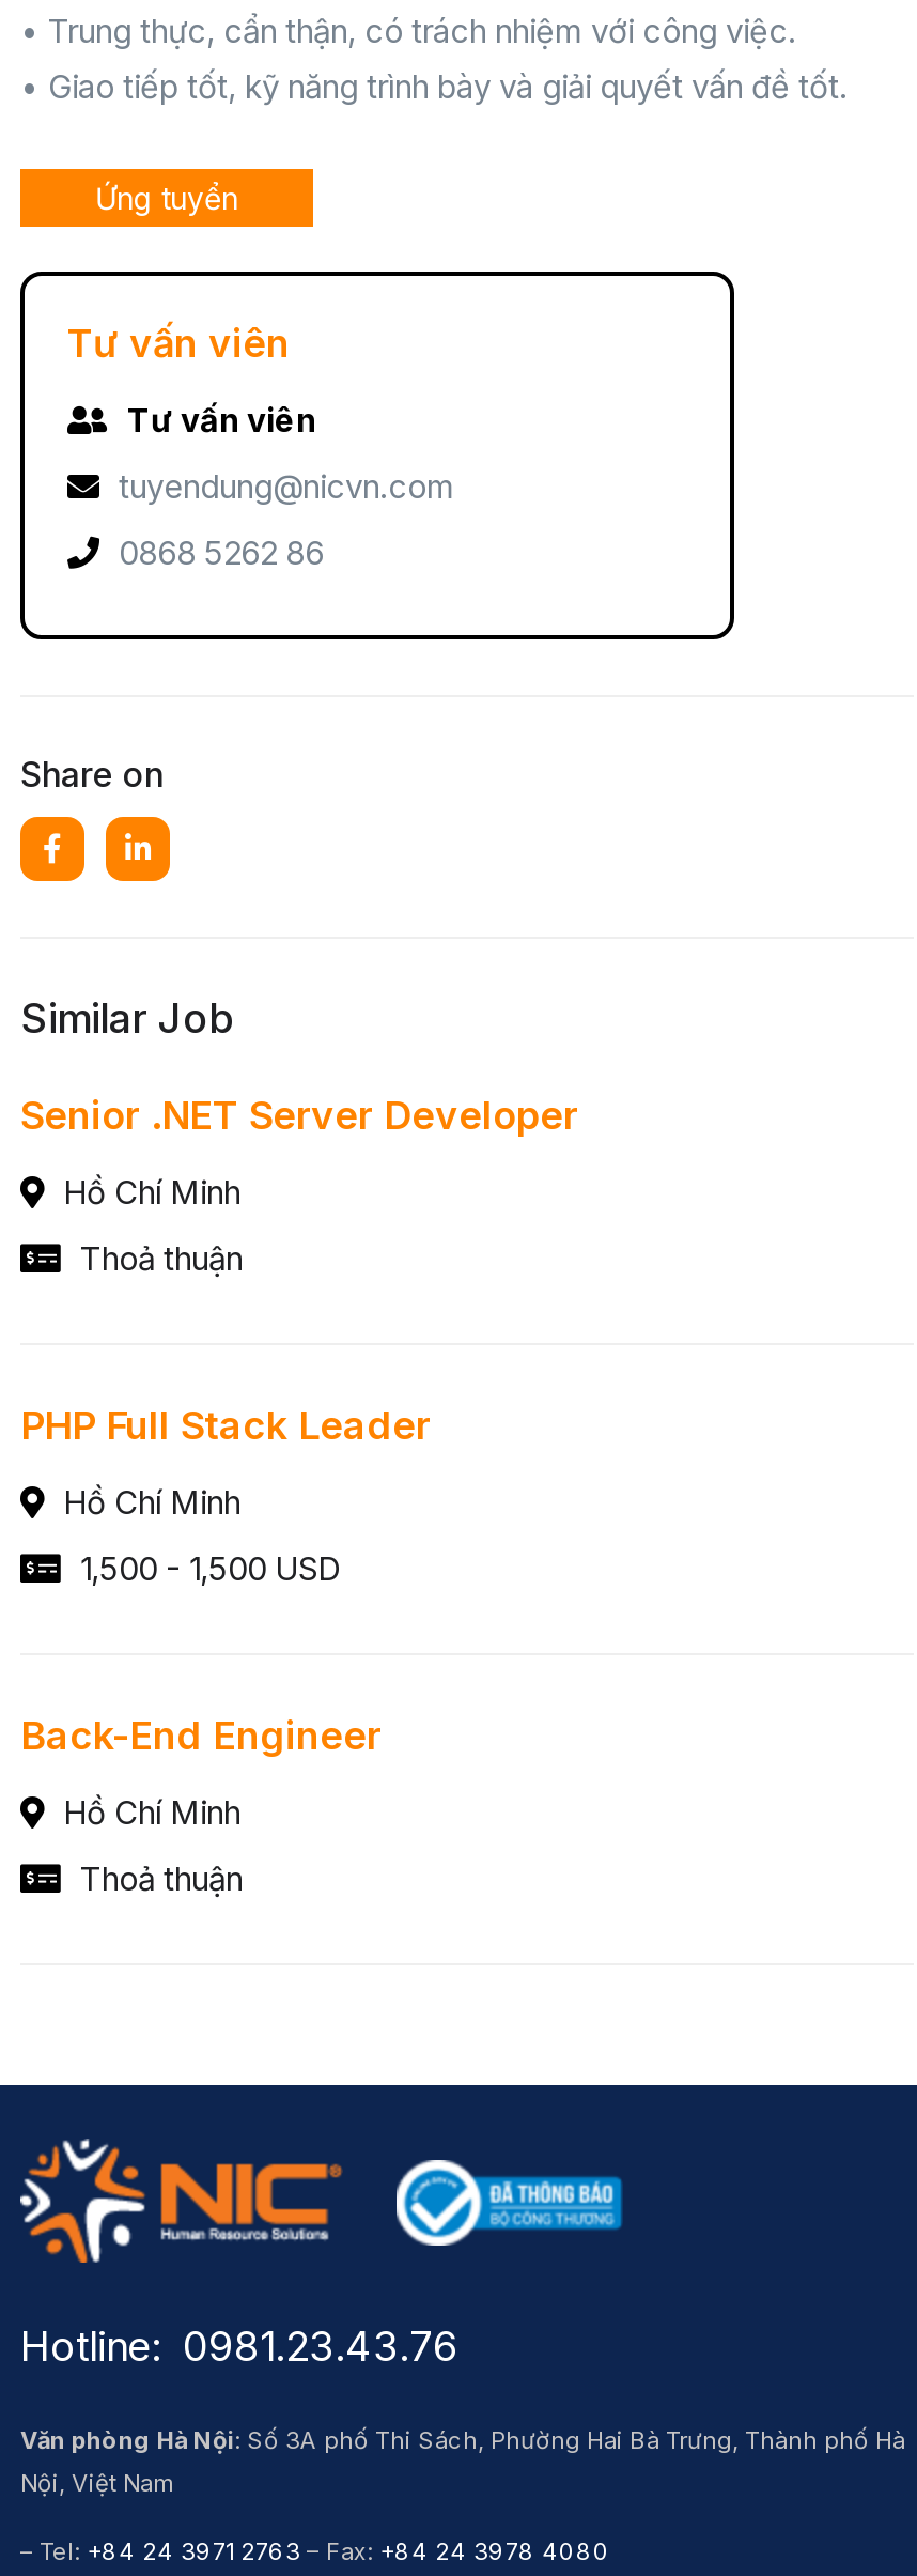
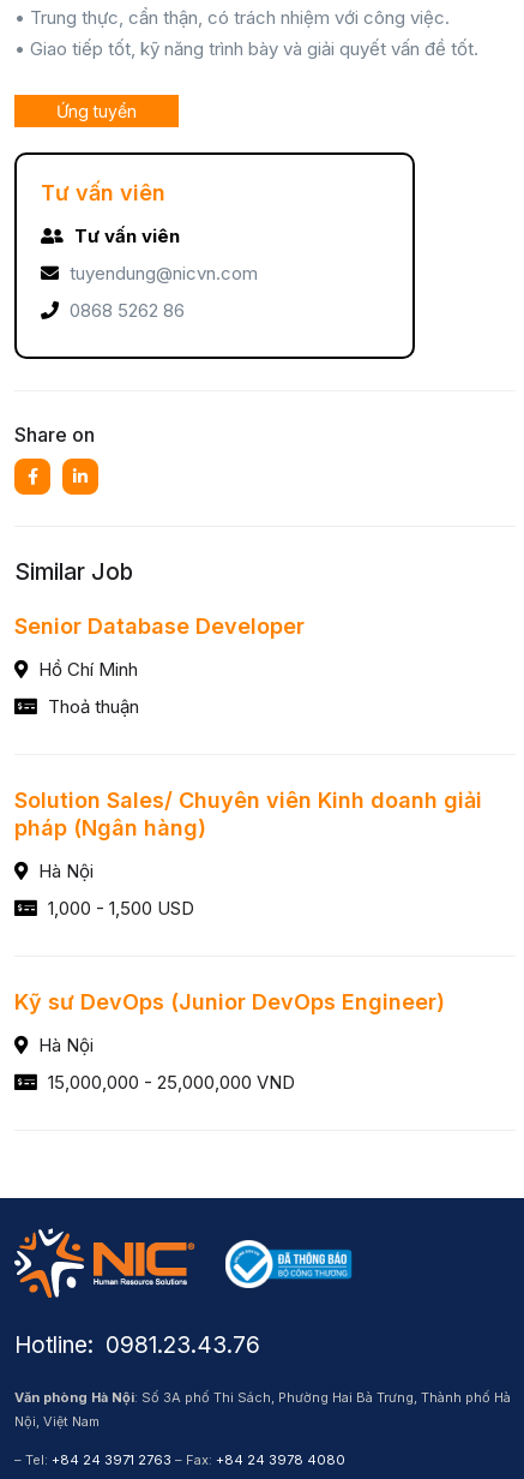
[20,1093,578,1138] Senior .NET Server Developer -> [14,613,305,639] Senior Database Developer
[20,1403,431,1448] PHP Full Stack Leader -> [14,788,482,840] Solution Sales/ Chuyên viên Kinh doanh giải | pháp (Ngân hàng)
[55,1482,240,1523] Hồ Chí Minh -> [34,860,94,882] Hà Nội
[72,1548,341,1589] 1,500 - 1,500 USD -> [43,897,194,920] 1,000 - 1,500 USD
[20,1713,382,1758] Back-End Engineer -> [14,989,445,1014] Kỹ sư DevOps (Junior DevOps Engineer)
[55,1792,240,1833] Hồ Chí Minh -> [34,1034,94,1056] Hà Nội
[72,1858,243,1899] Thoả thuận -> [43,1071,295,1094] 15,000,000 - 25,000,000 VND

